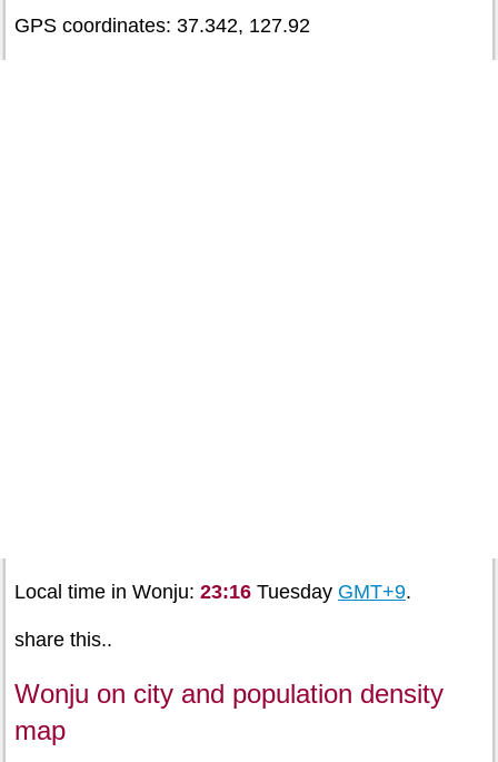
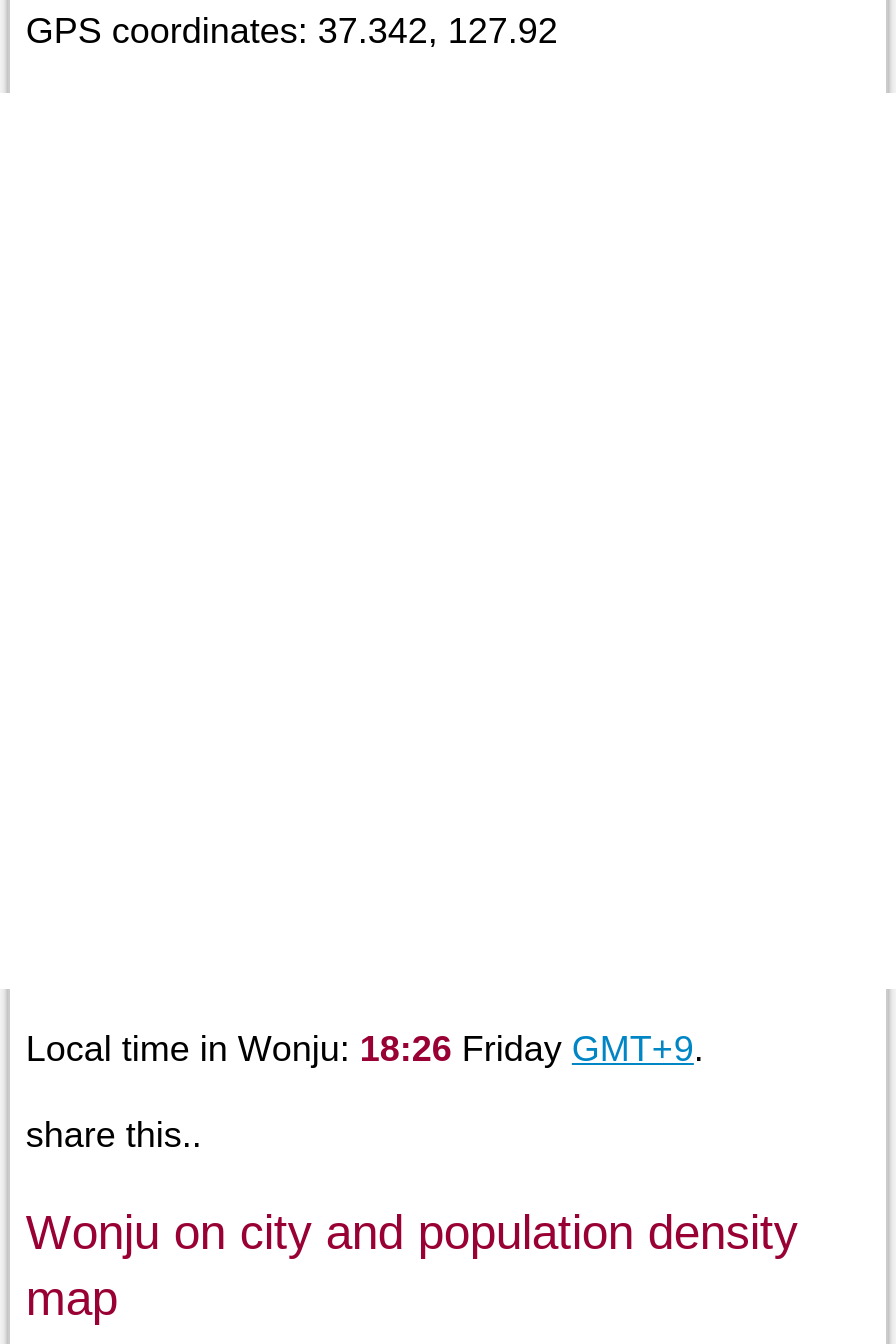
[14,580,411,602] Local time in Wonju: 23:16 Tuesday GMT+9. -> [26,1028,704,1068] Local time in Wonju: 18:26 Friday GMT+9.

